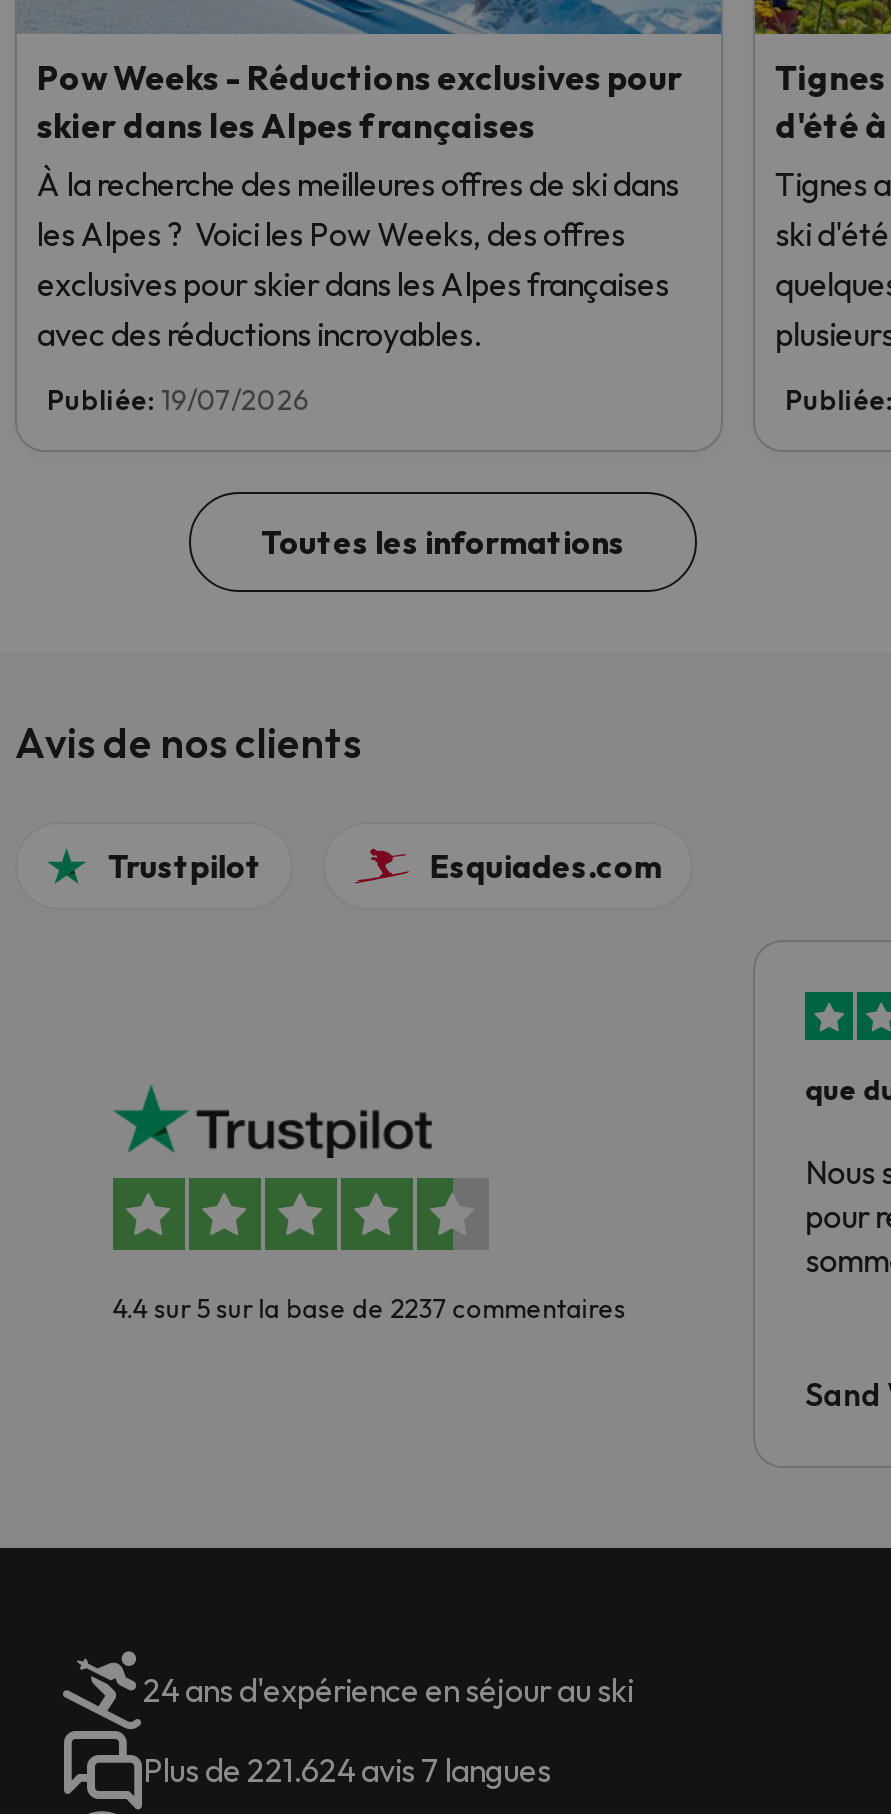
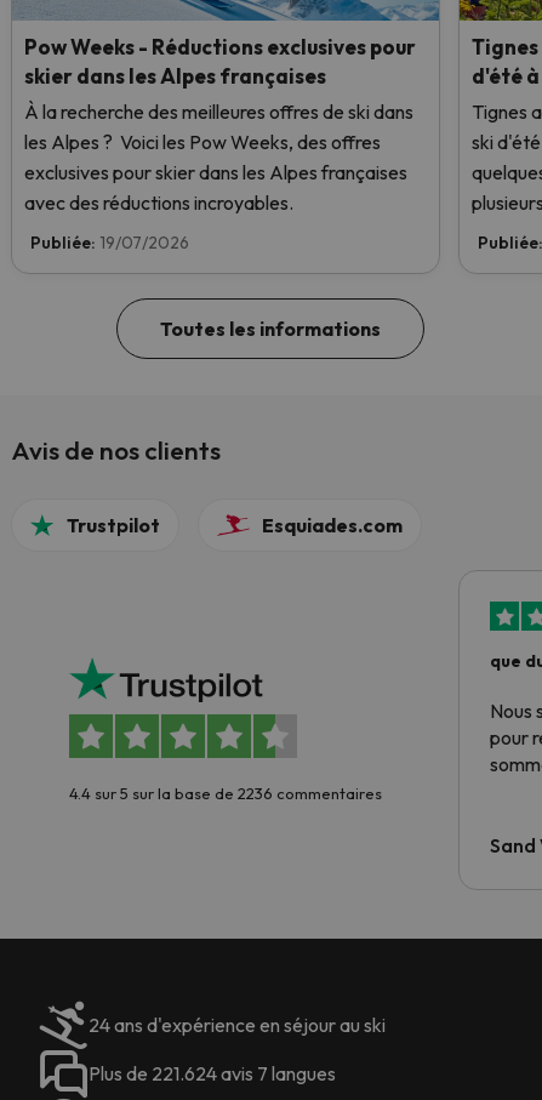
[112,1293,626,1325] 4.4 sur 5 sur la base de 2237 commentaires -> [69,784,382,803] 4.4 sur 5 sur la base de 2236 commentaires

